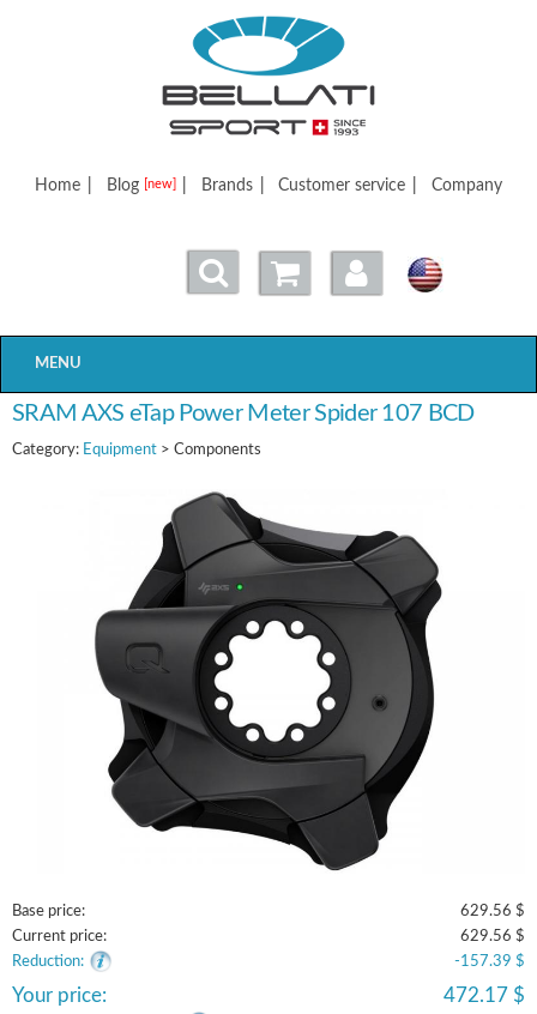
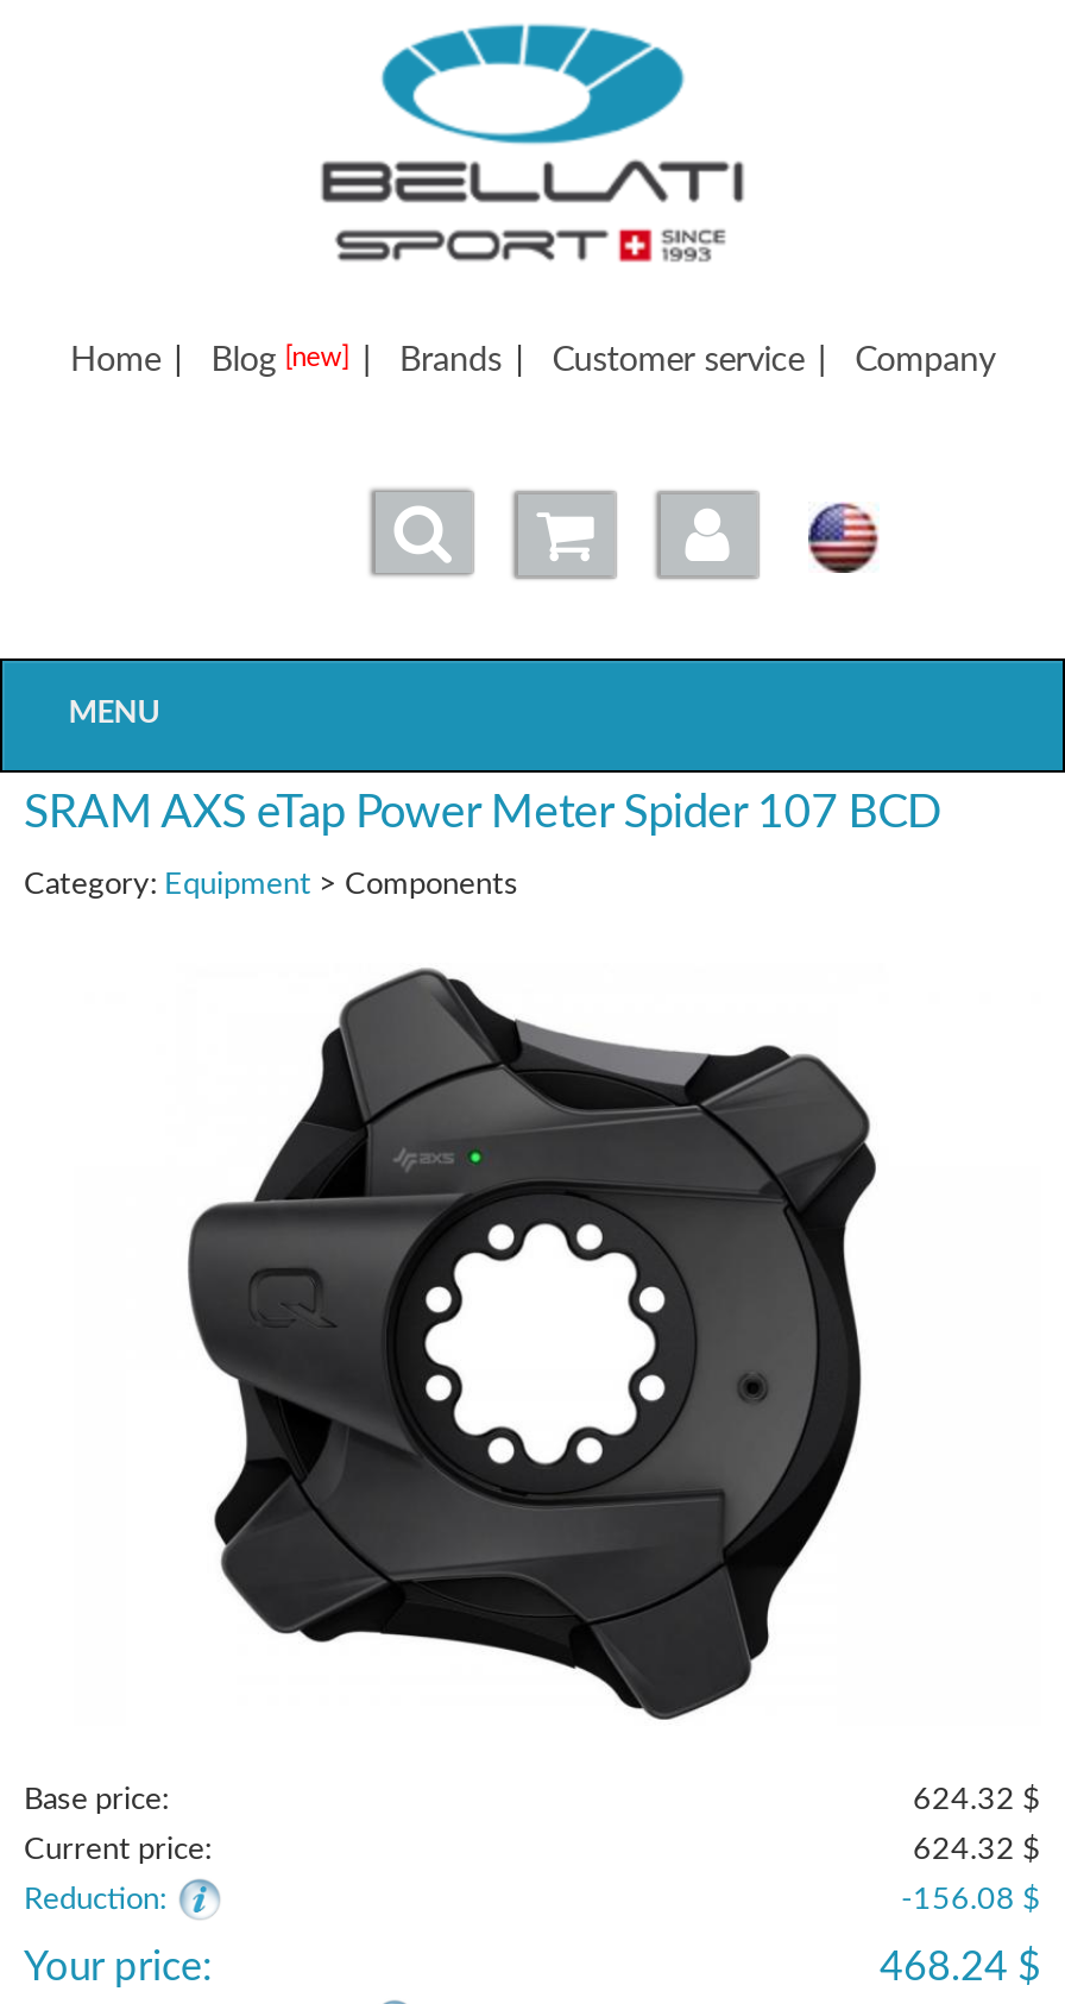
[460,904,525,919] 629.56 $ -> [913,1785,1041,1816] 624.32 $
[460,929,525,944] 629.56 $ -> [913,1835,1041,1866] 624.32 $
[454,954,525,970] -157.39 $ -> [901,1885,1041,1916] -156.08 $
[444,985,525,1006] 472.17 $ -> [880,1947,1041,1987] 468.24 $

